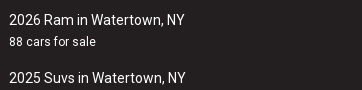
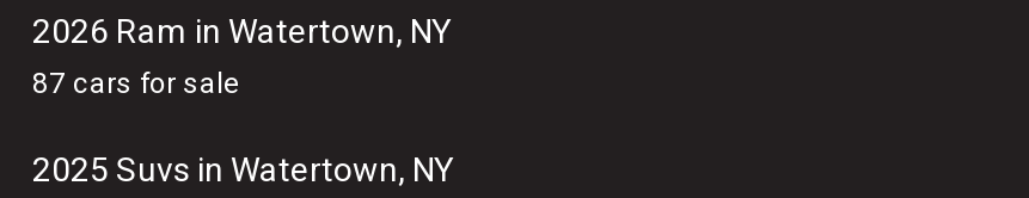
[9,35,96,49] 88 cars for sale -> [32,67,240,100] 87 cars for sale

